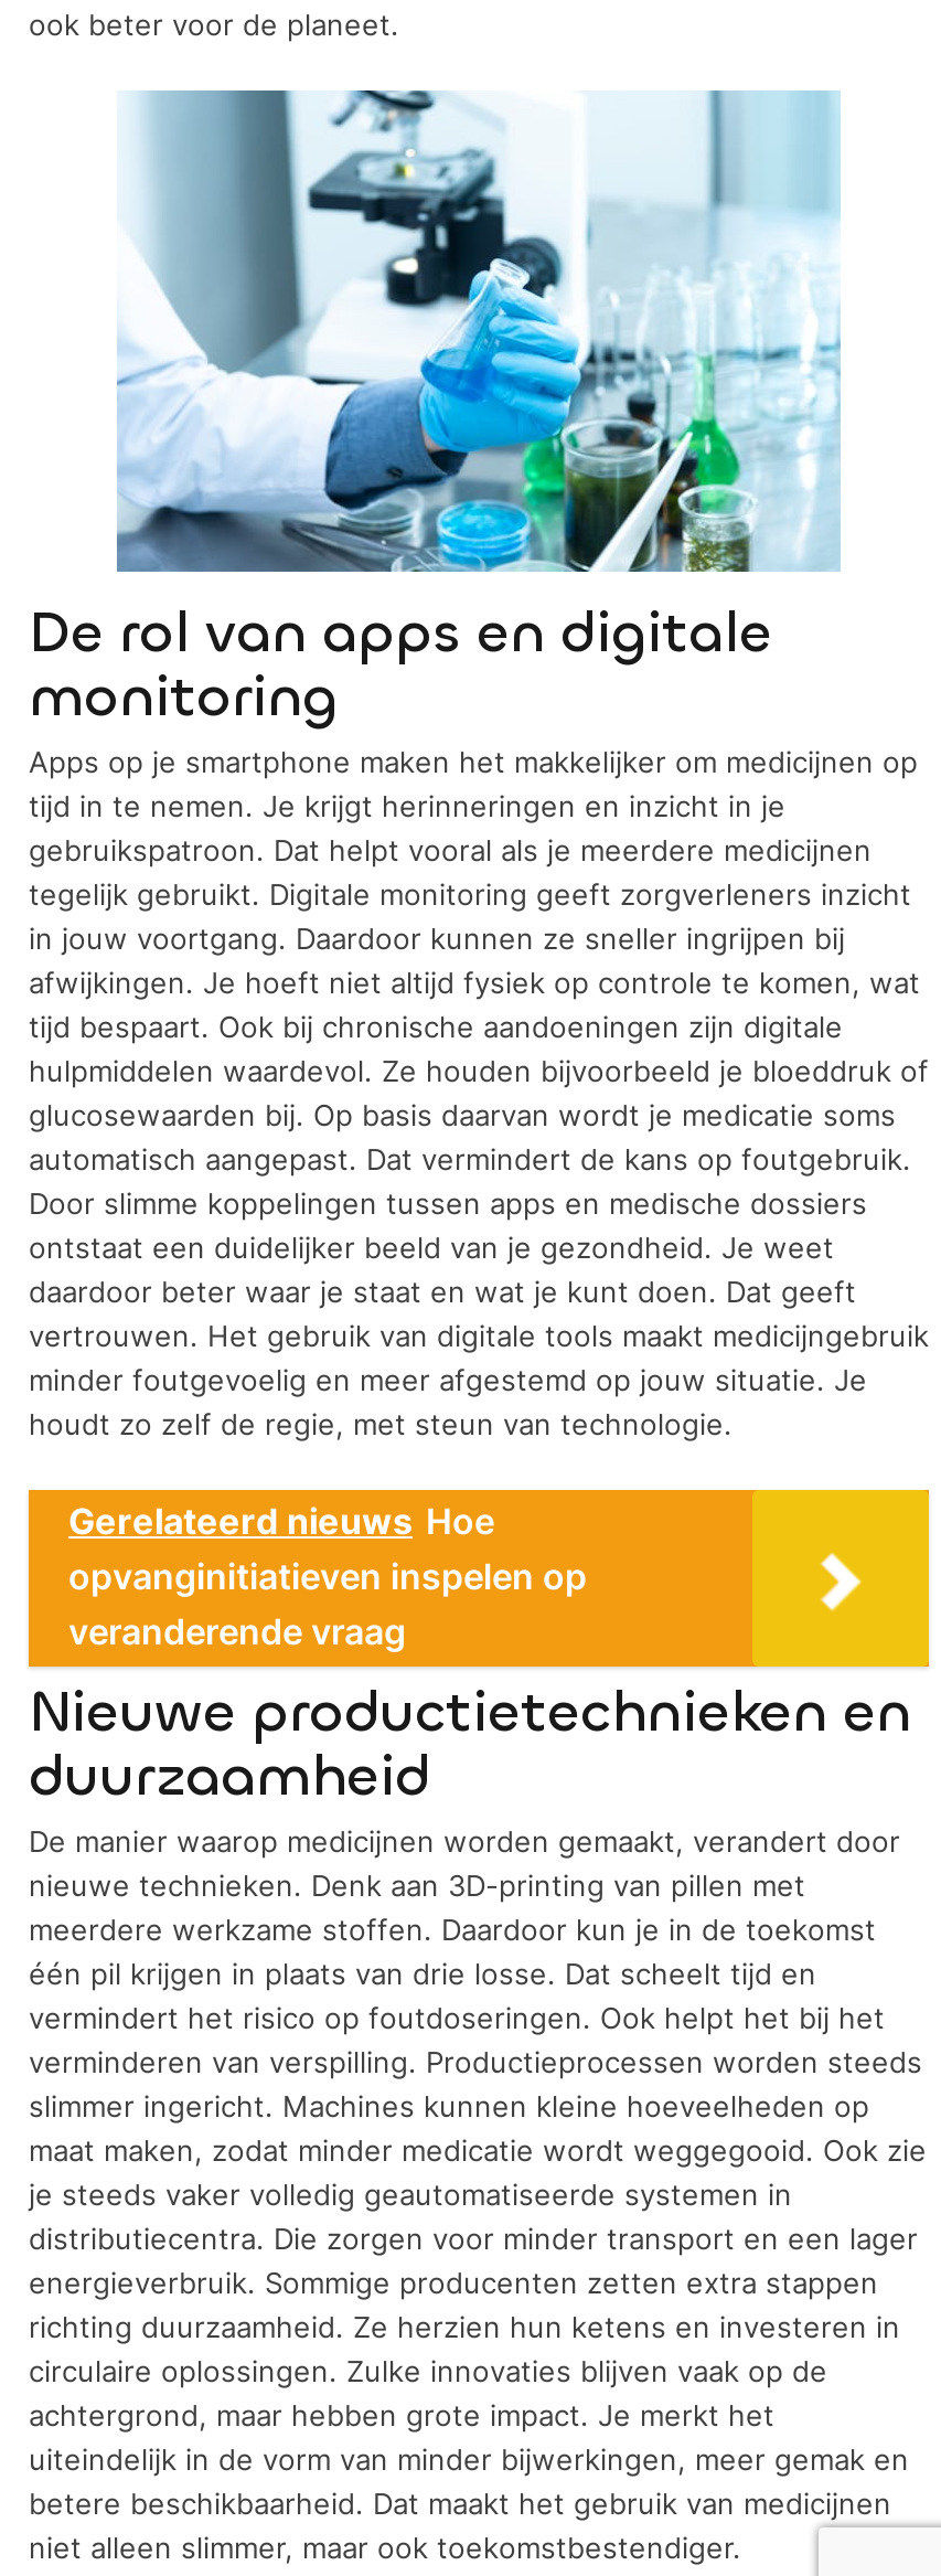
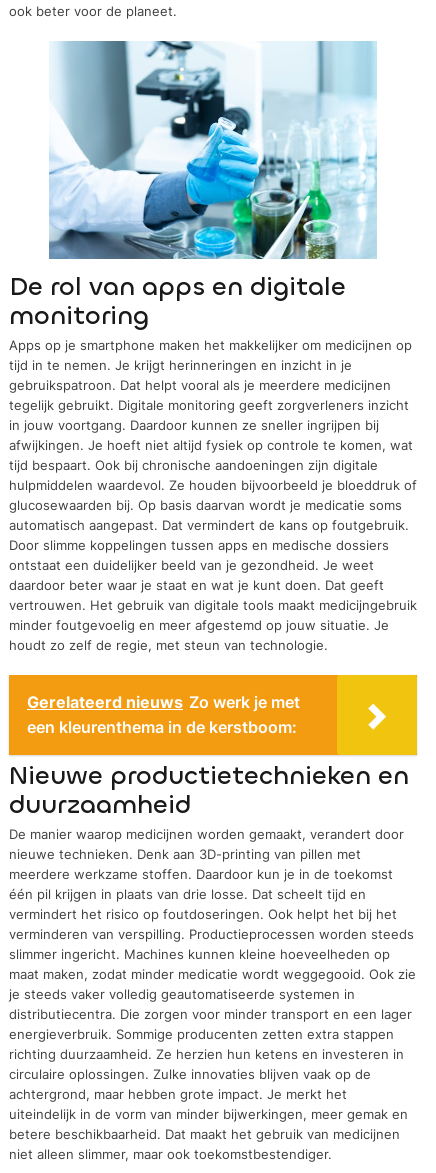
[68,1498,587,1652] Gerelateerd nieuws Hoe | opvanginitiatieven inspelen op | veranderende vraag -> [27,691,300,736] Gerelateerd nieuws Zo werk je met | een kleurenthema in de kerstboom:

